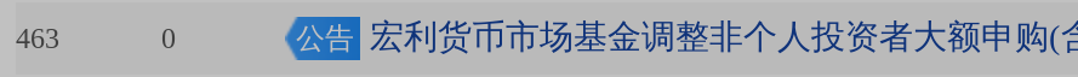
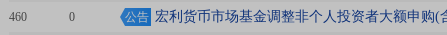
[16,22,59,55] 463 -> [9,10,27,24] 460

